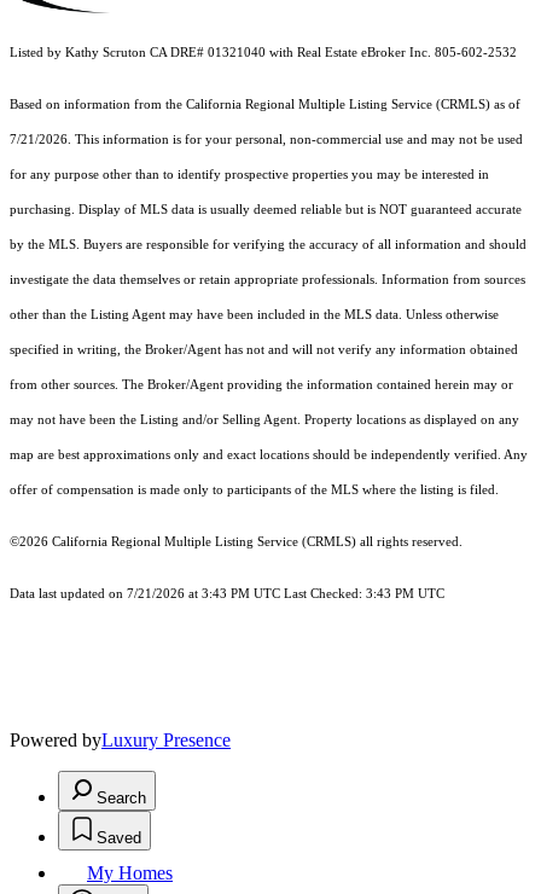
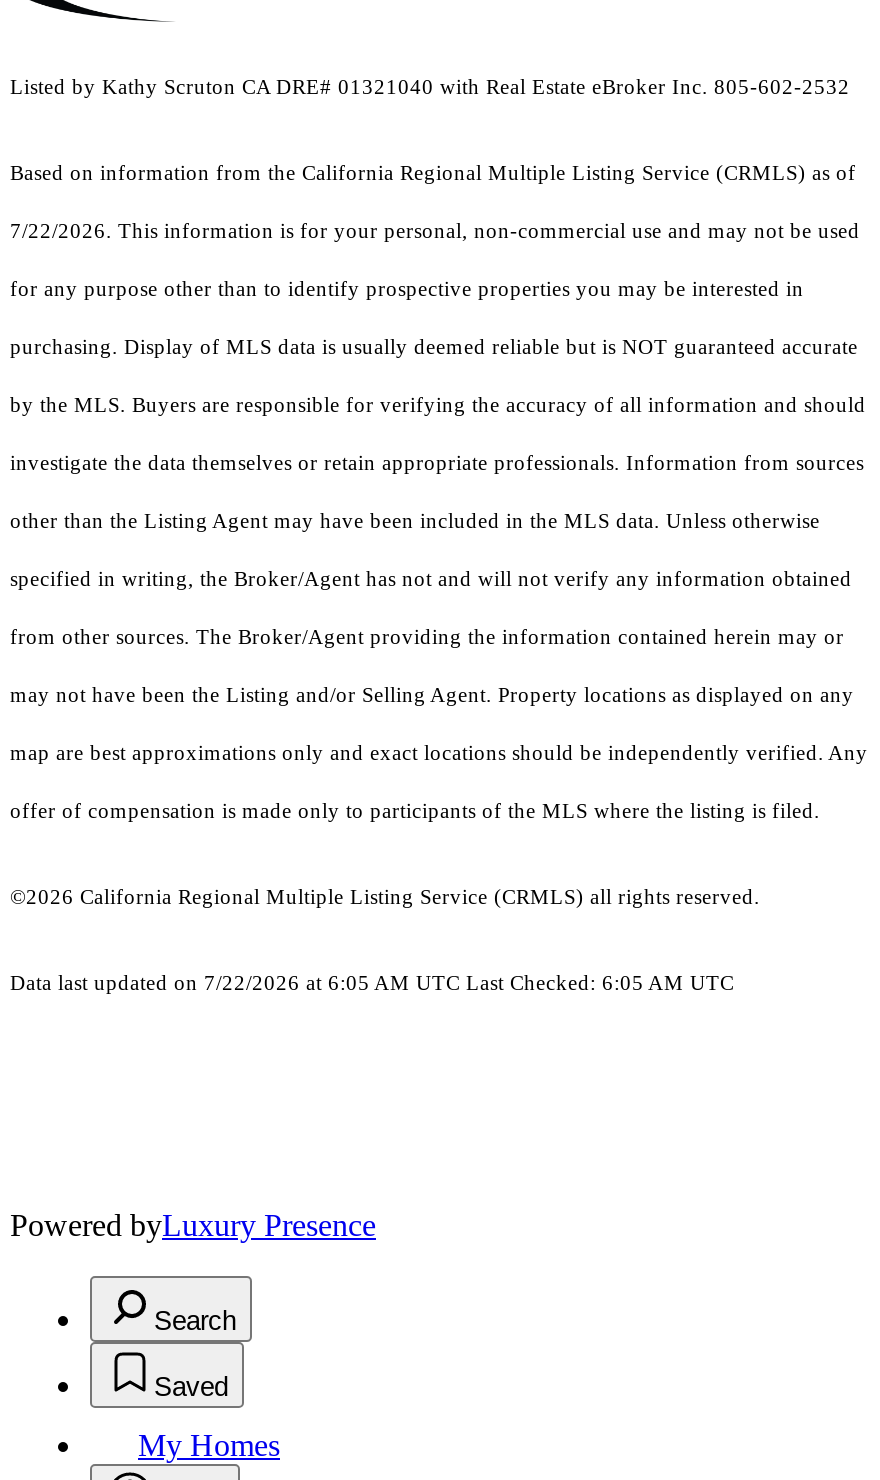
[10,133,523,146] 7/21/2026. This information is for your personal, non-commercial use and may not be used -> [10,220,860,242] 7/22/2026. This information is for your personal, non-commercial use and may not be used
[10,587,444,600] Data last updated on 7/21/2026 at 3:43 PM UTC Last Checked: 3:43 PM UTC -> [10,972,734,994] Data last updated on 7/22/2026 at 6:05 AM UTC Last Checked: 6:05 AM UTC

